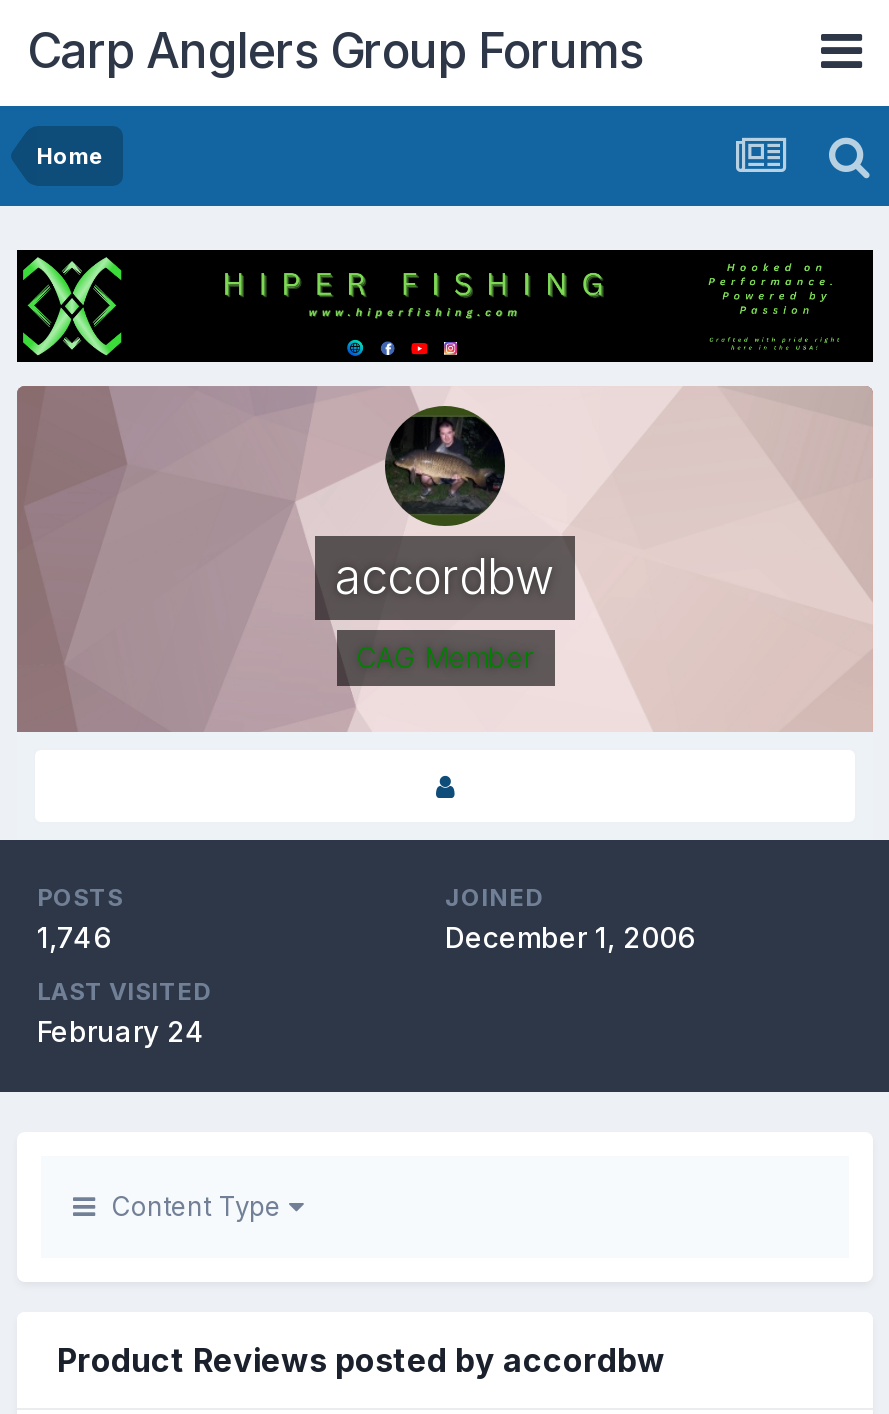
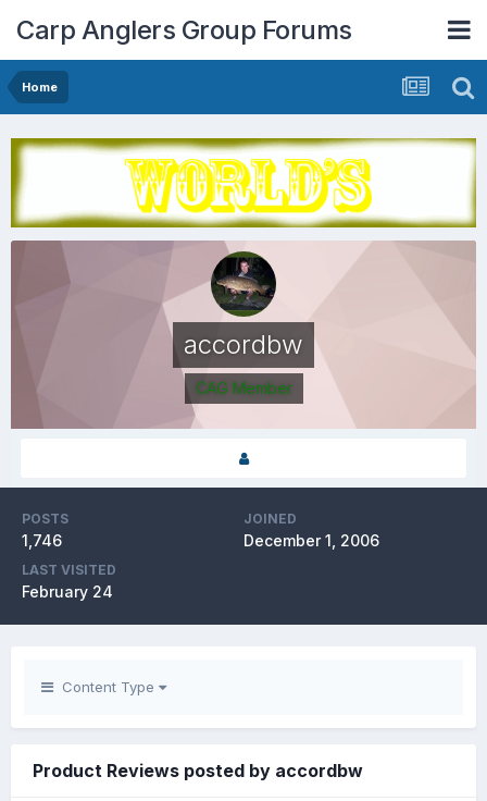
[15,248,875,364] [image] -> [10,137,477,229] [image]

